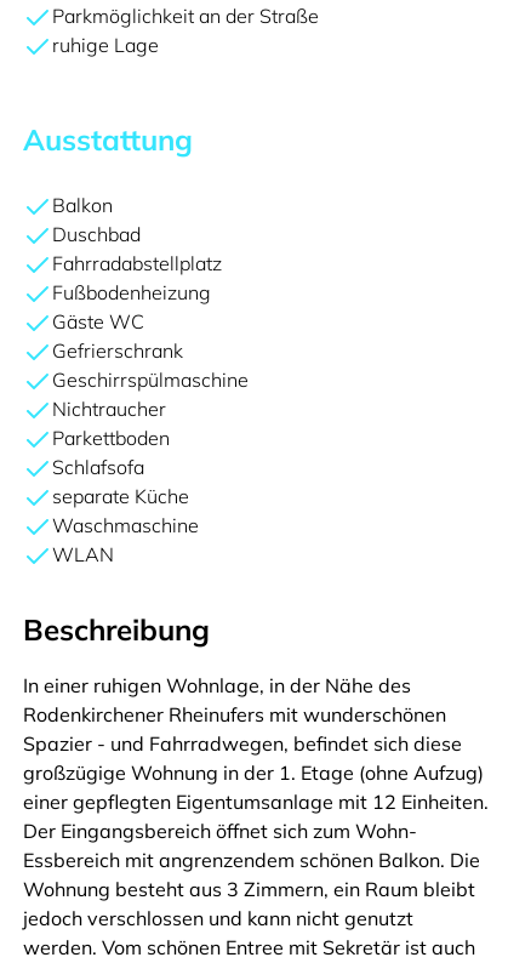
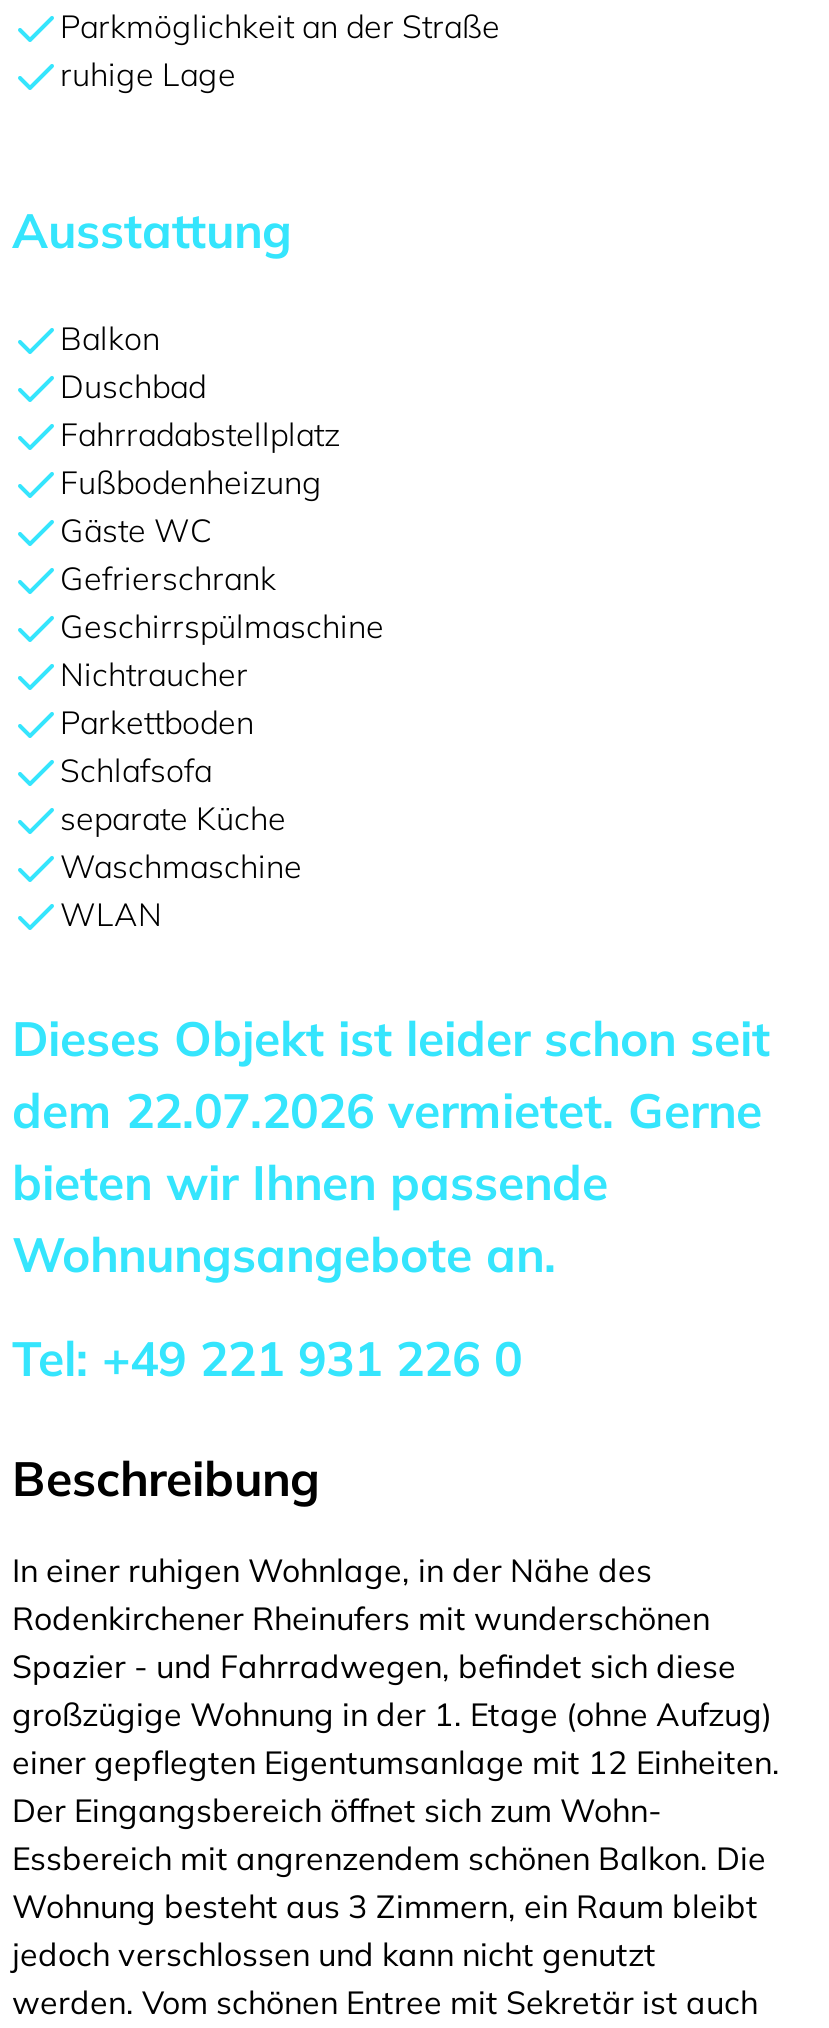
none -> [12,1008,770,1388] Dieses Objekt ist leider schon seit | dem 22.07.2026 vermietet. Gerne | bieten wir Ihnen passende | Wohnungsangebote an. | Tel: +49 221 931 226 0

